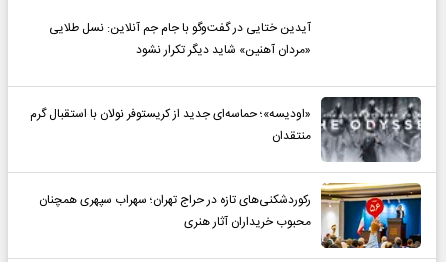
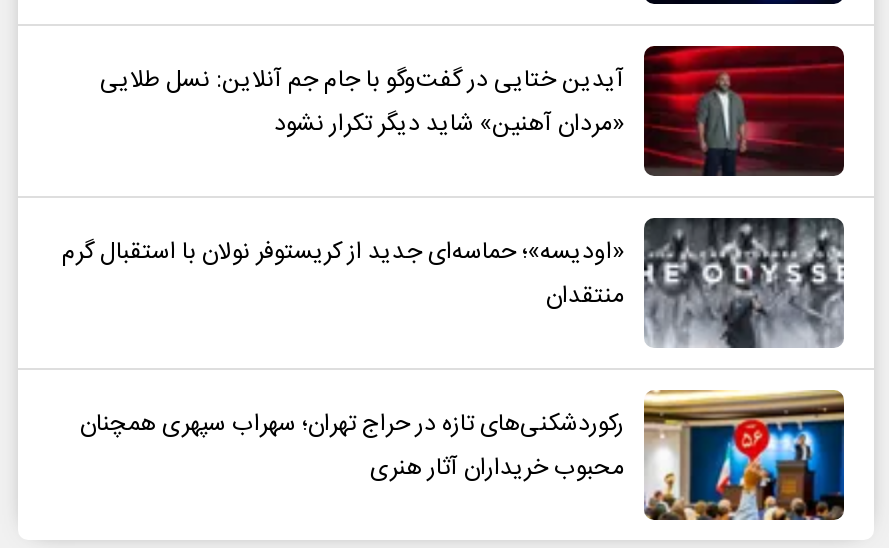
none -> [642,44,846,178] [image]

